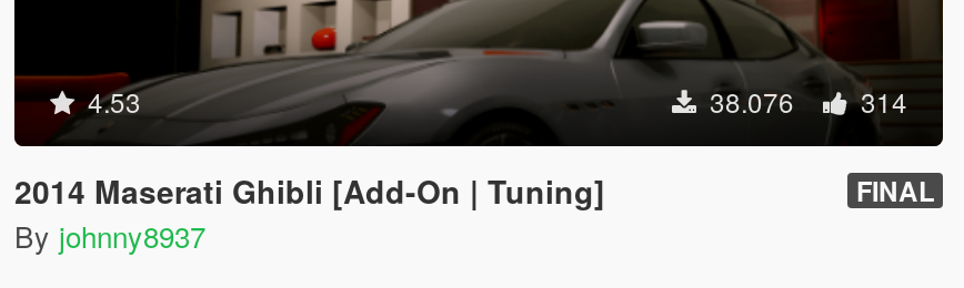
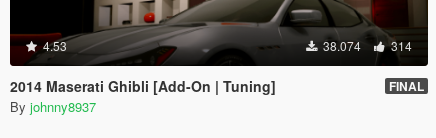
[703,82,907,120] 38.076 314 -> [320,37,412,54] 38.074 314

